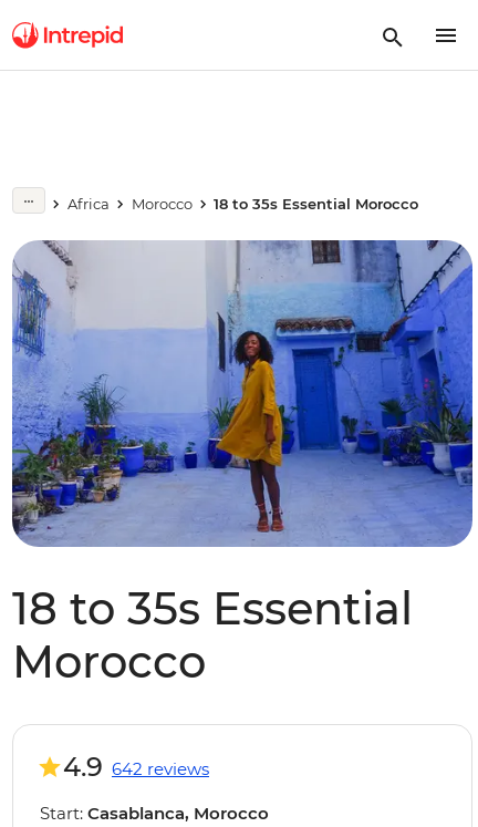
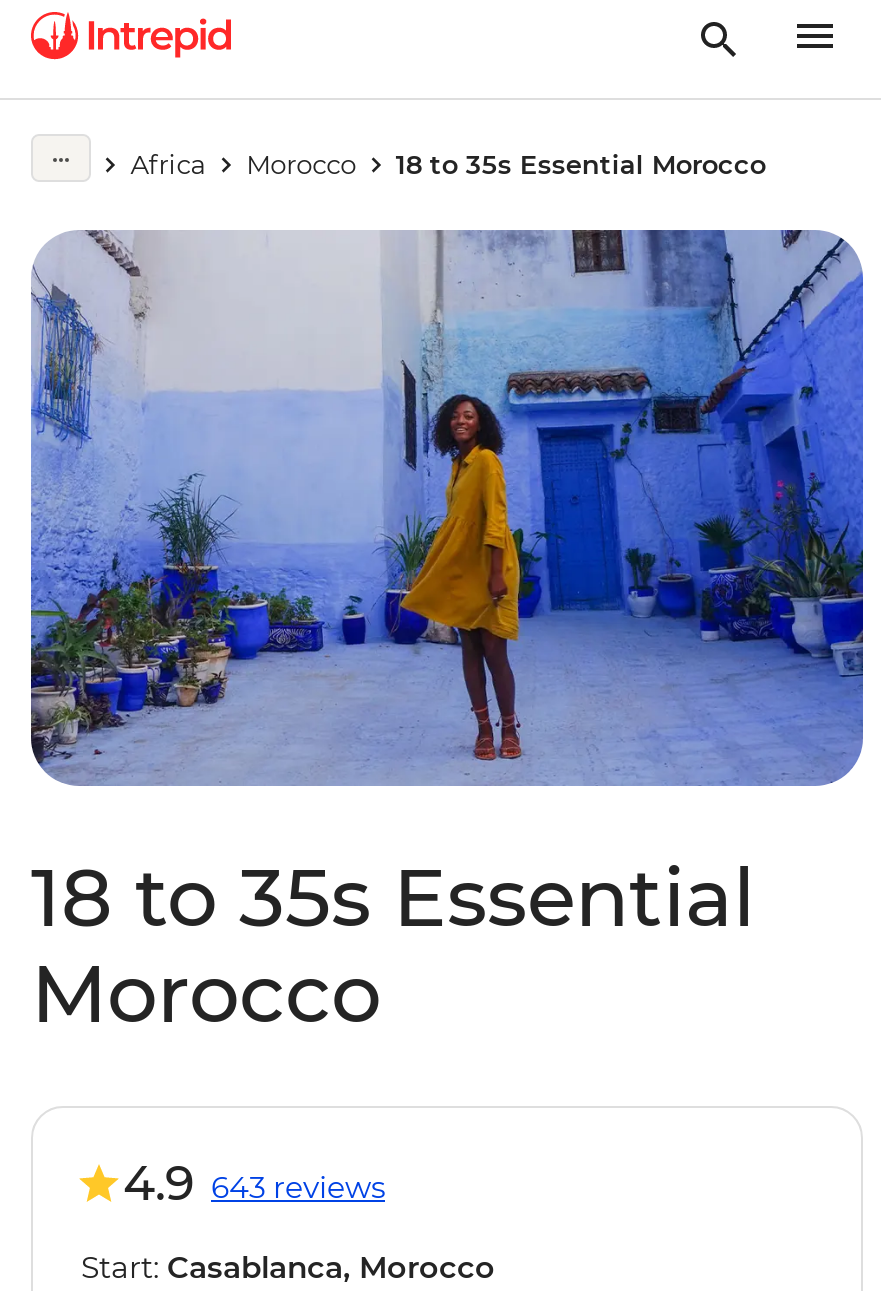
[63,751,209,783] 4.9 642 reviews -> [123,1154,385,1212] 4.9 643 reviews

